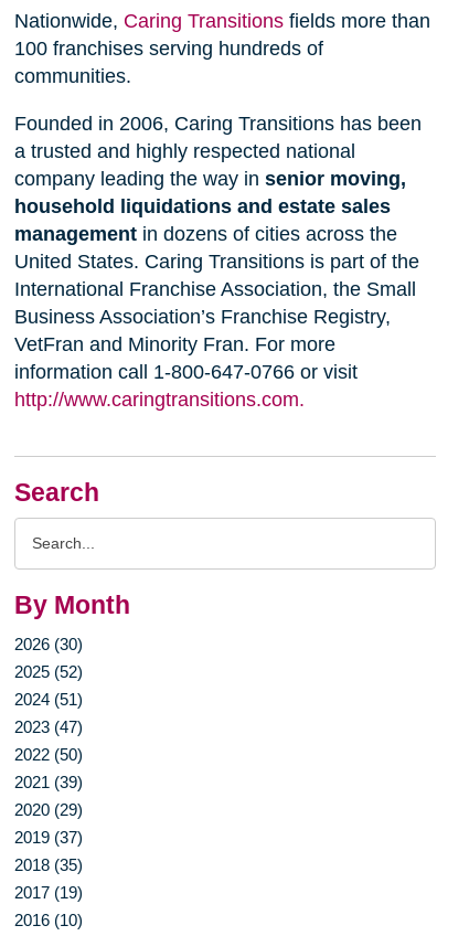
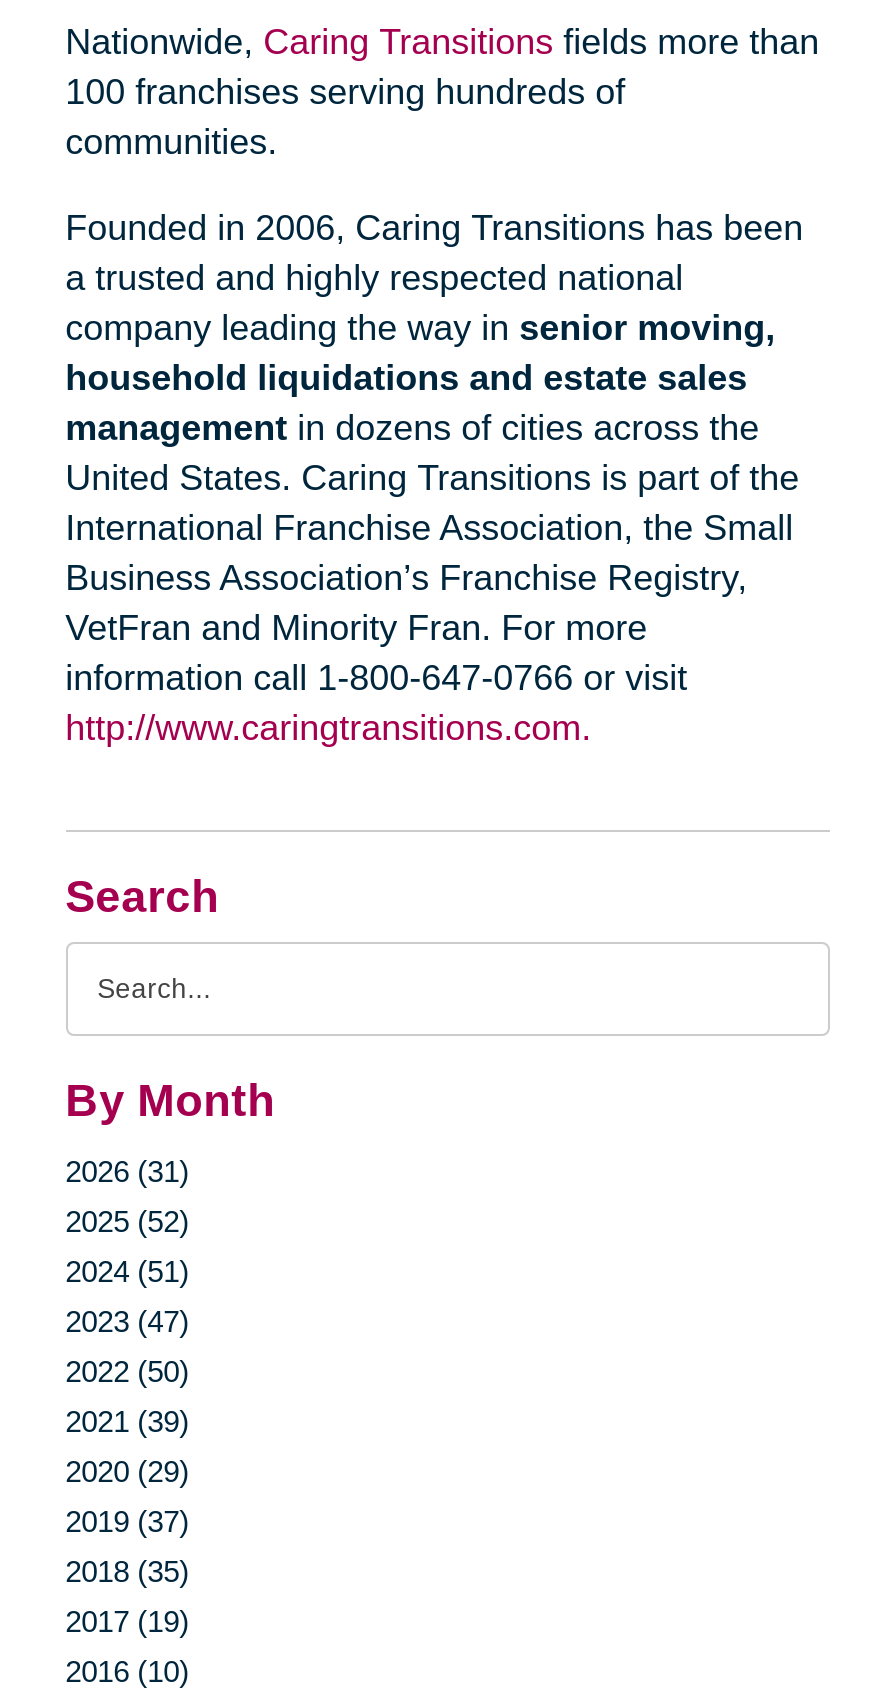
[14,635,82,654] 2026 (30) -> [65,1155,189,1189] 2026 (31)

